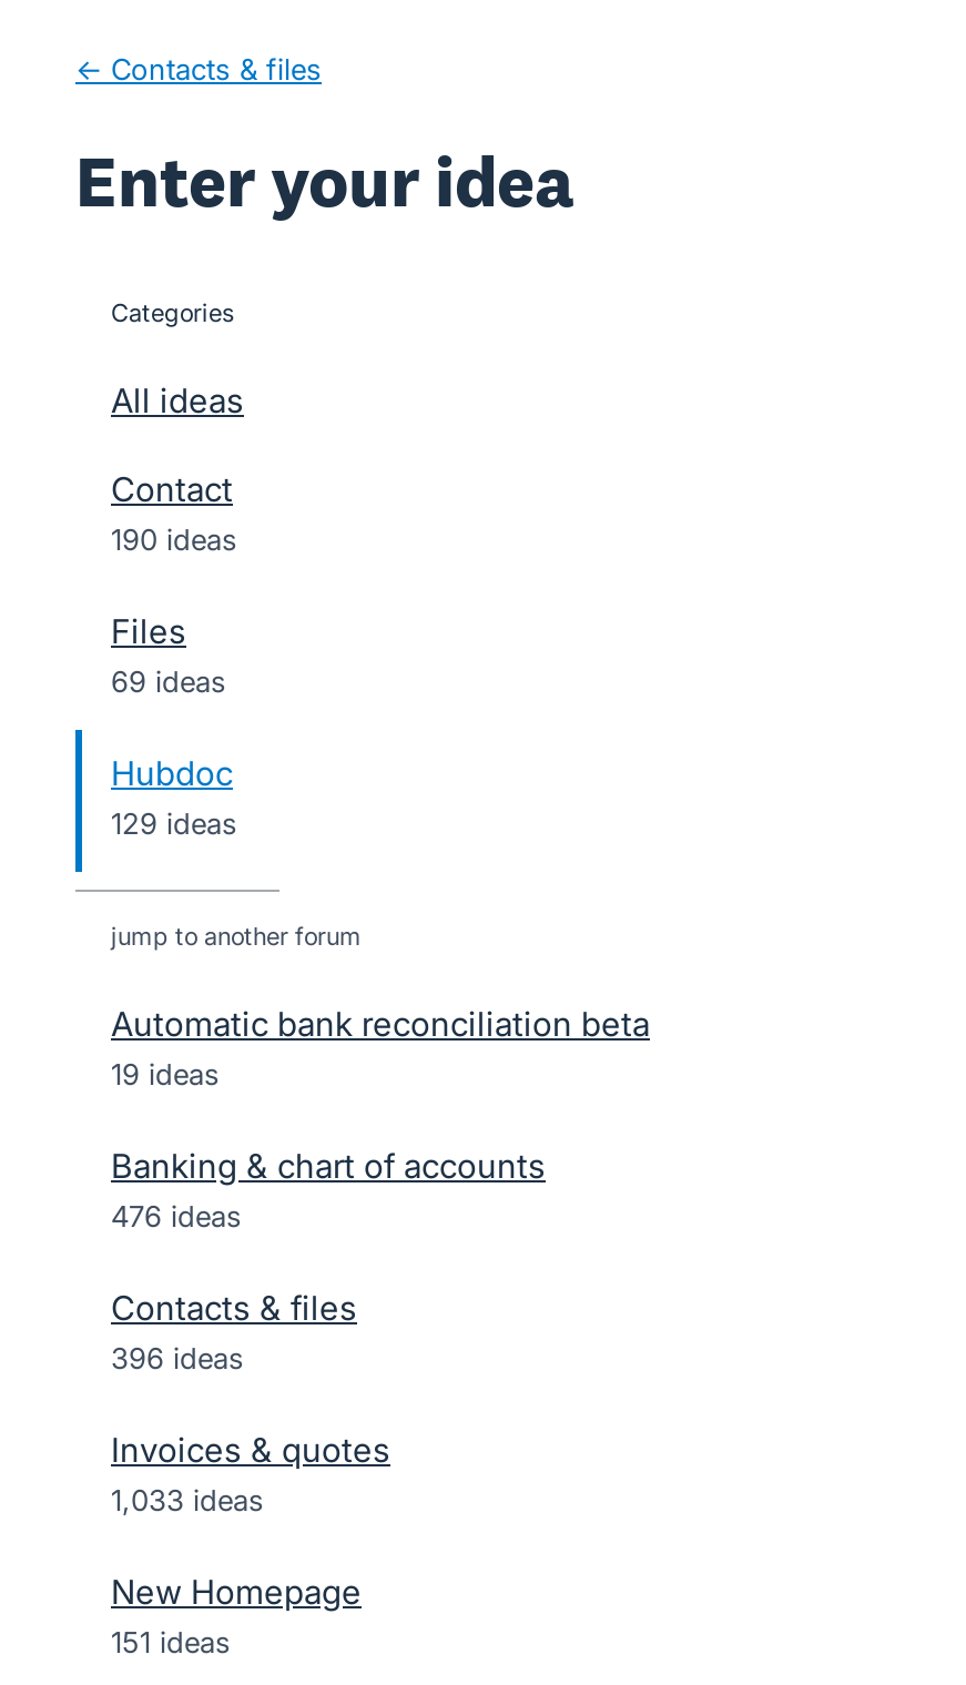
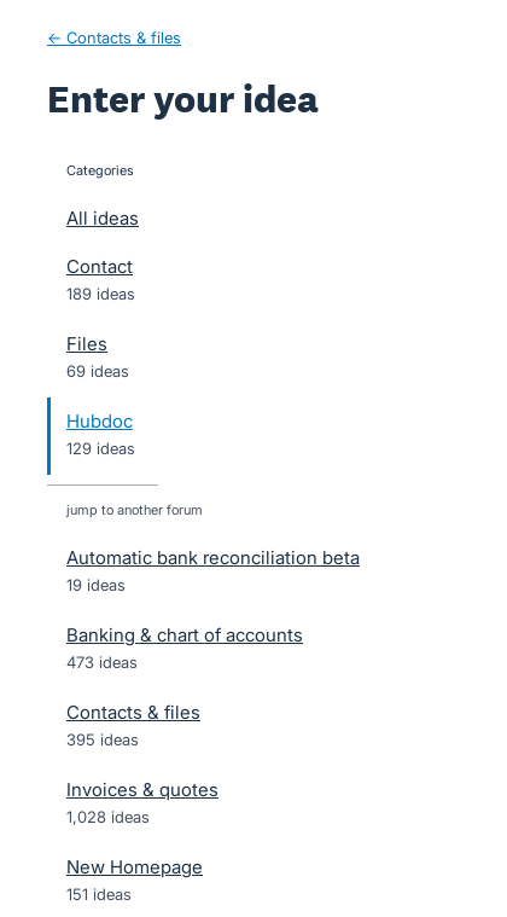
[111,521,237,557] 190 ideas -> [66,284,135,303] 189 ideas
[111,1198,242,1234] 476 ideas -> [66,652,138,672] 473 ideas
[111,1340,244,1376] 396 ideas -> [66,730,139,749] 395 ideas
[111,1482,264,1517] 1,033 ideas -> [66,807,150,826] 1,028 ideas

